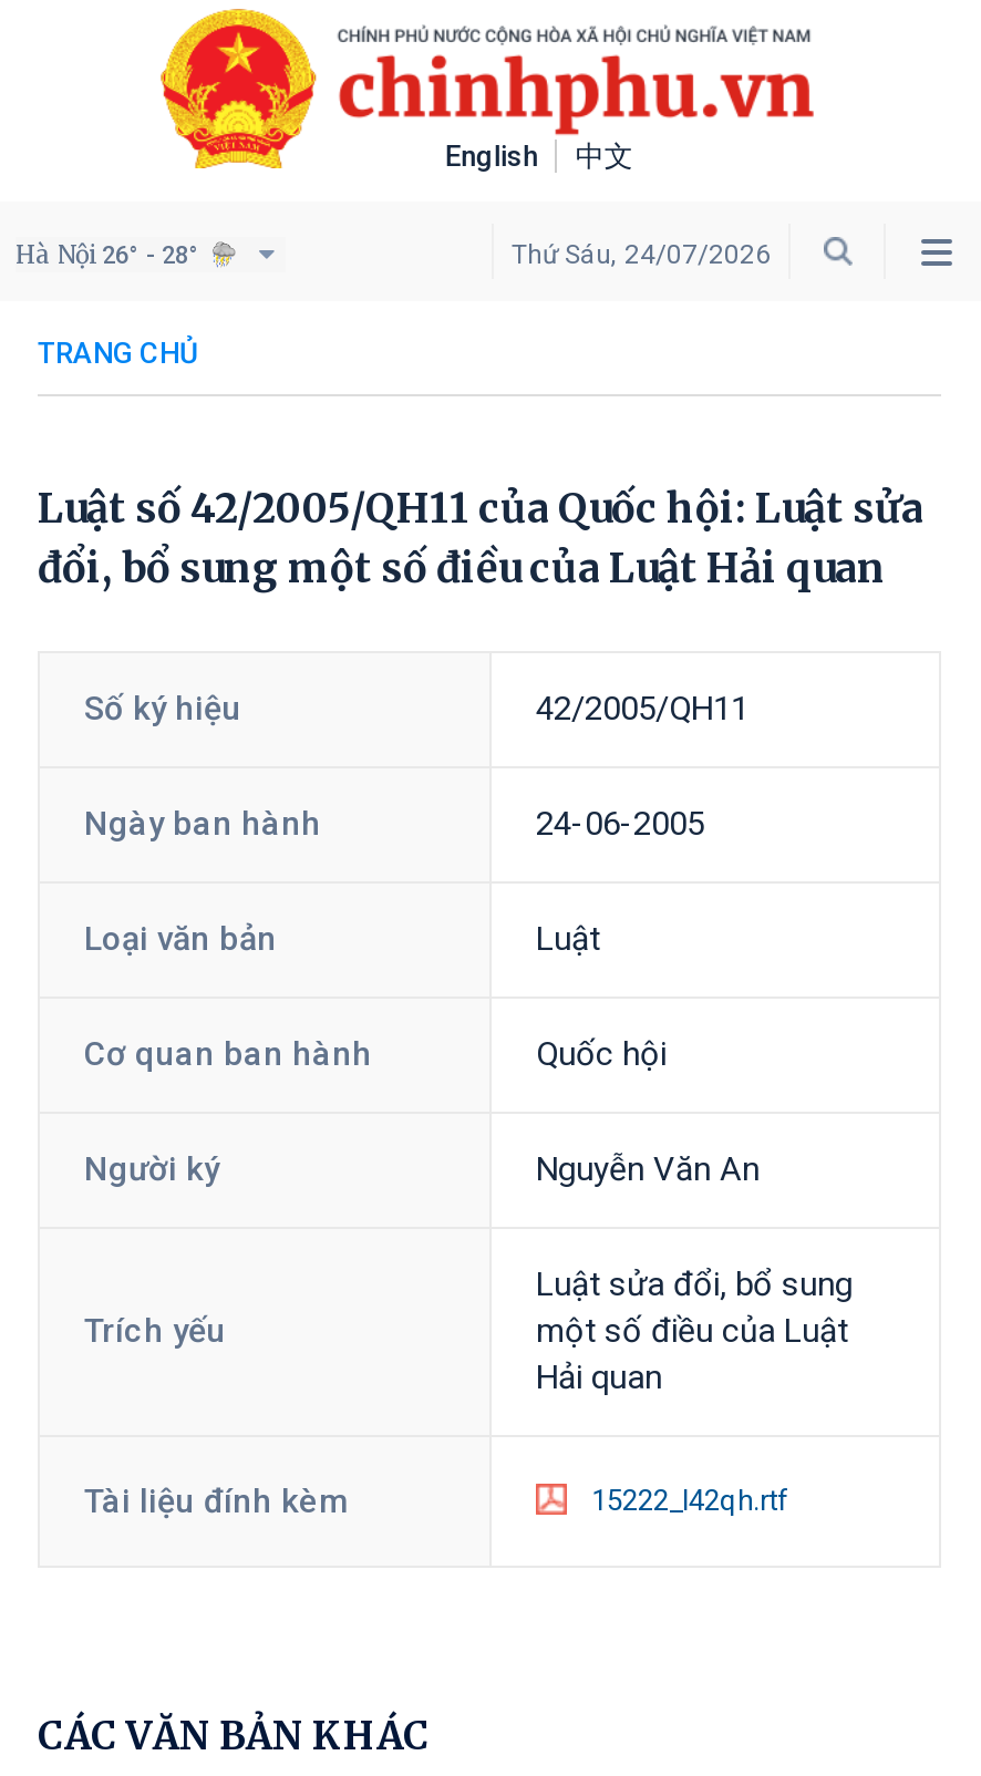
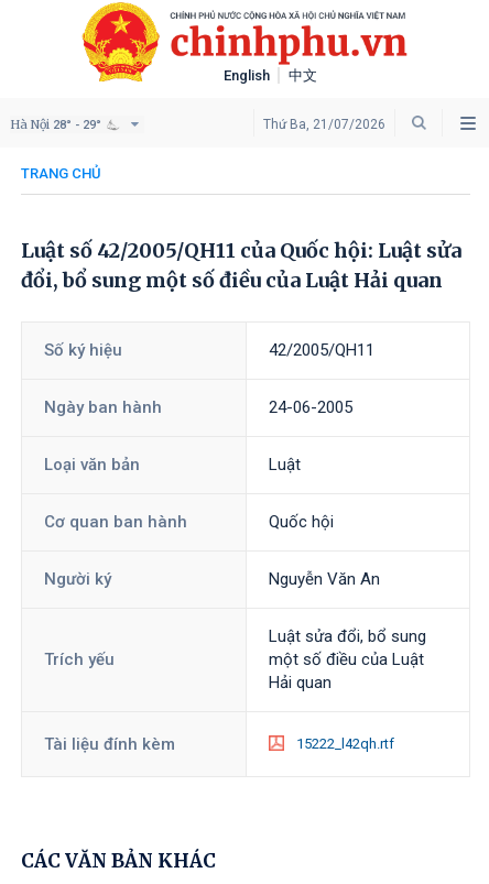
[16,239,199,270] Hà Nội 26° - 28° -> [10,117,101,132] Hà Nội 28° - 29°
[512,239,771,270] Thứ Sáu, 24/07/2026 -> [263,117,385,132] Thứ Ba, 21/07/2026

